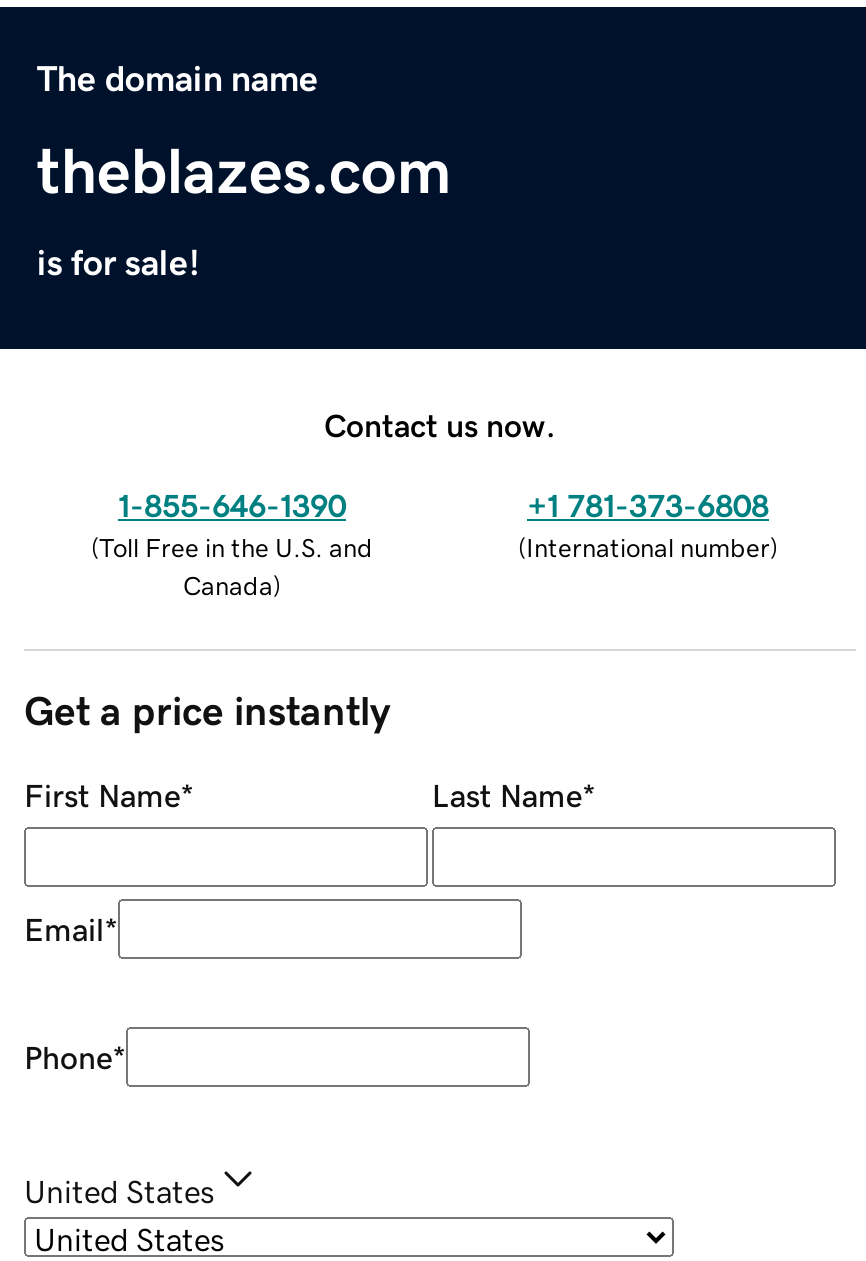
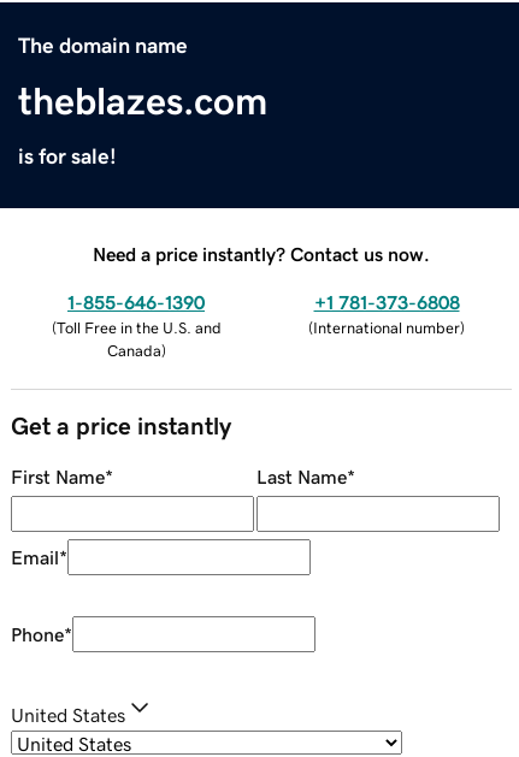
[324,408,556,440] Contact us now. -> [93,244,430,263] Need a price instantly? Contact us now.

